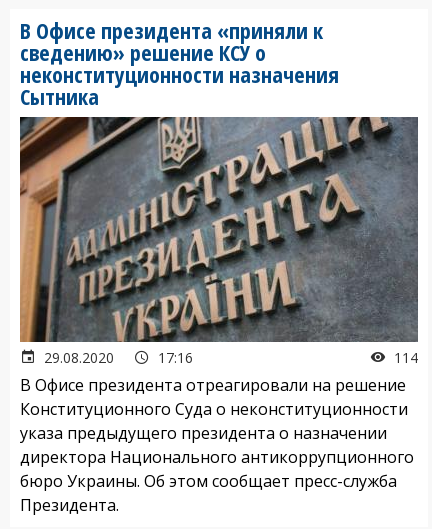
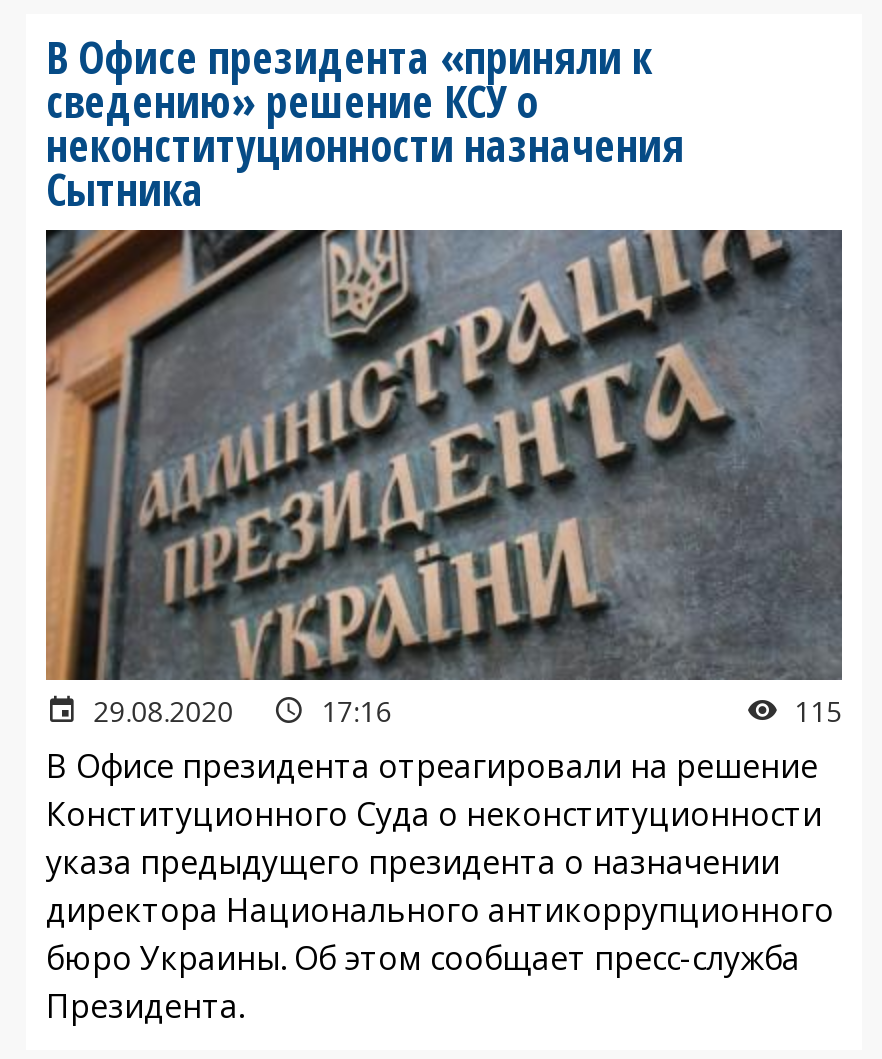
[394,348,418,367] 114 -> [794,692,842,730] 115

